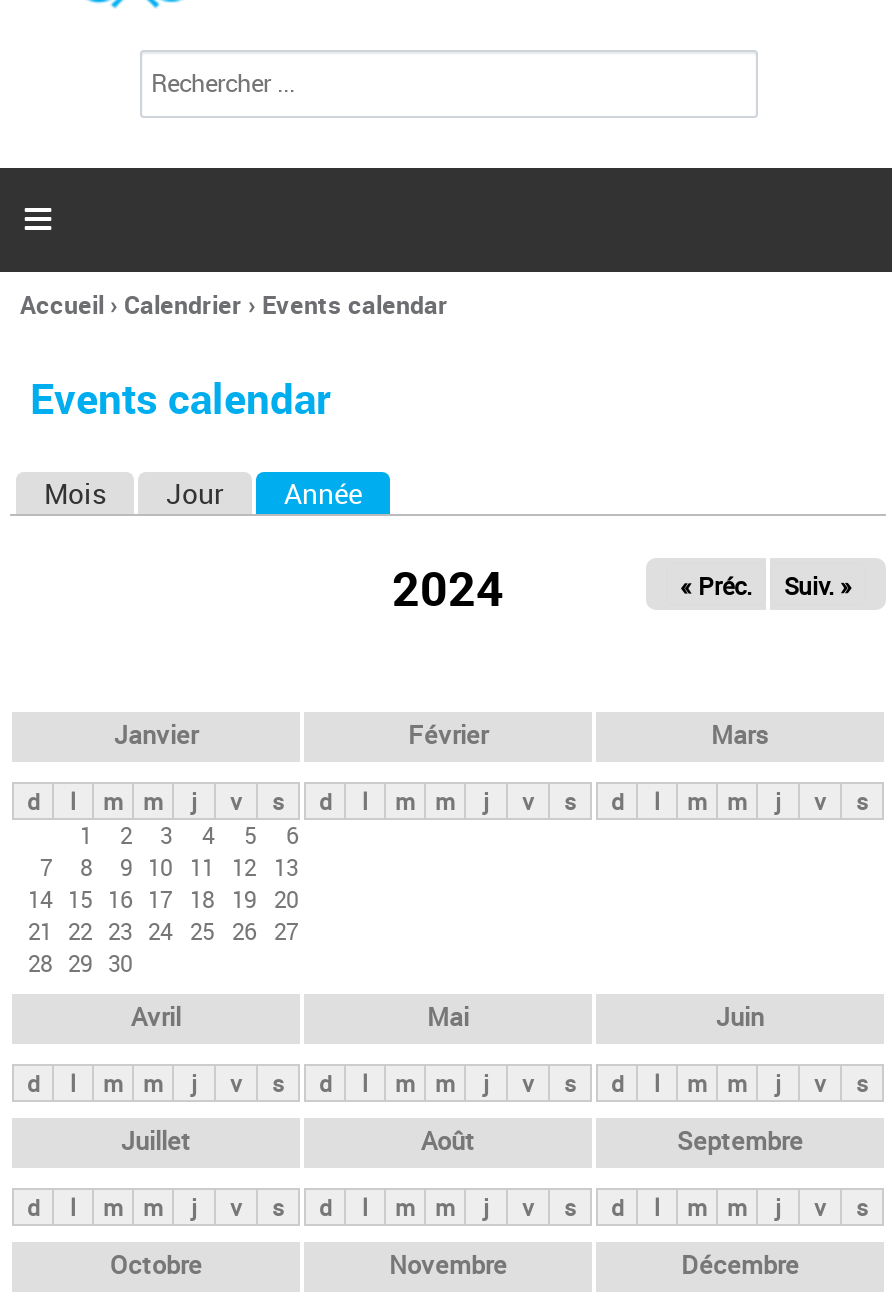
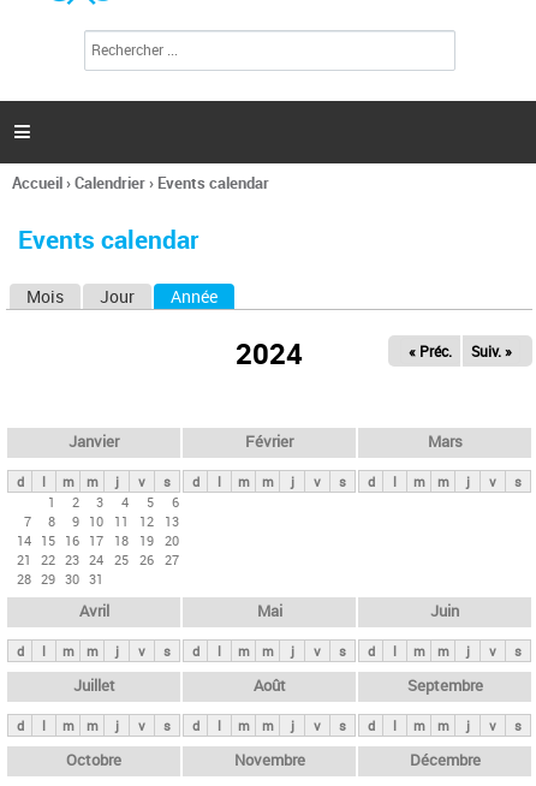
[28,948,132,978] 28 29 30 -> [17,570,103,588] 28 29 30 31

